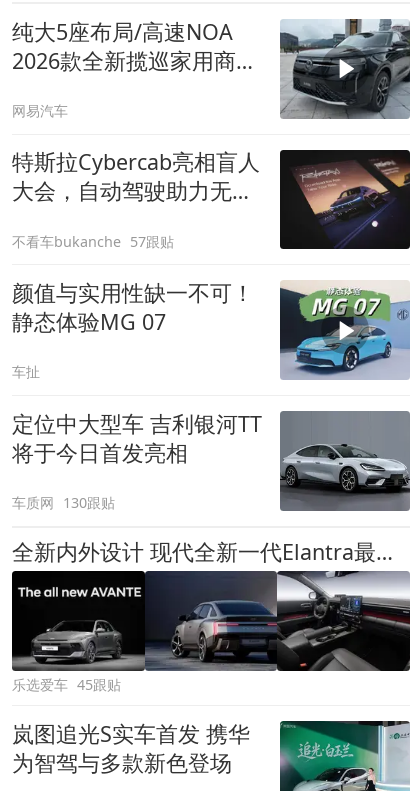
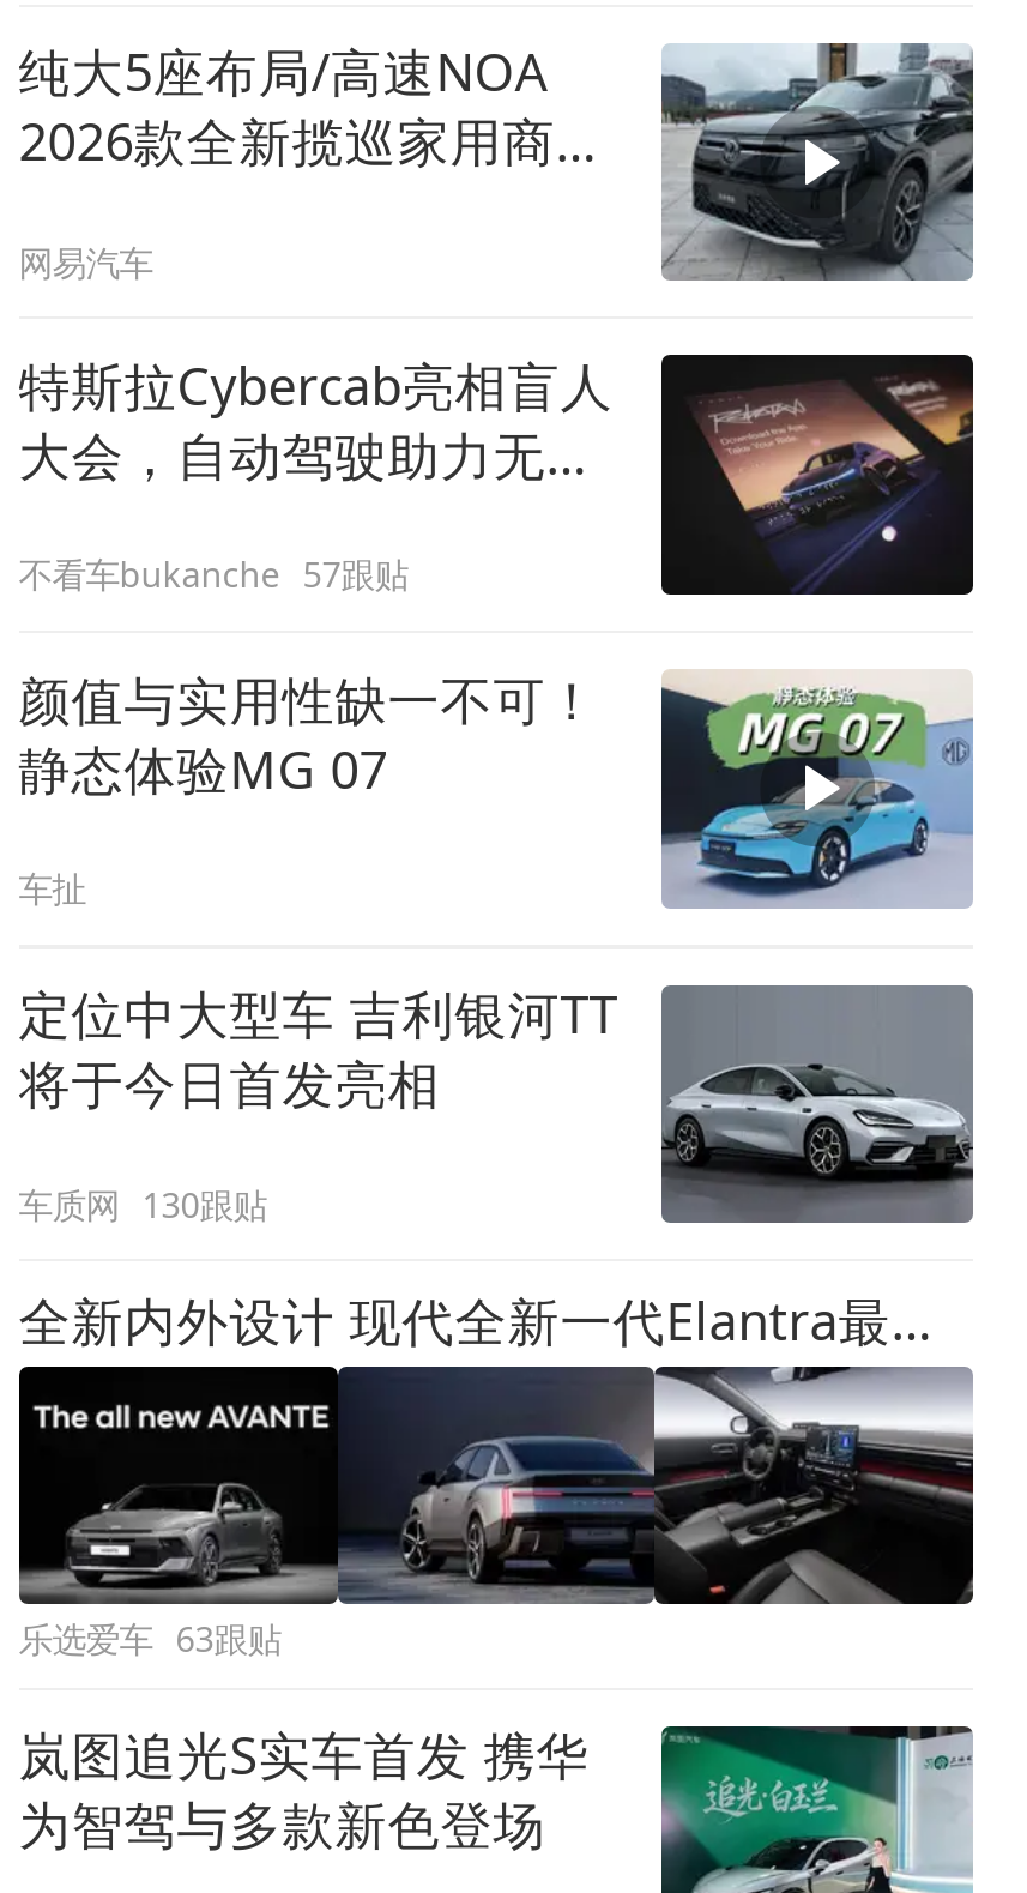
[12,675,121,694] 乐选爱车 45跟贴 -> [18,1616,281,1662] 乐选爱车 63跟贴

